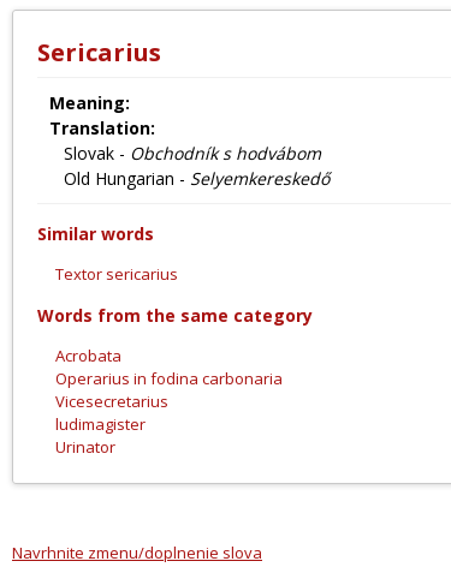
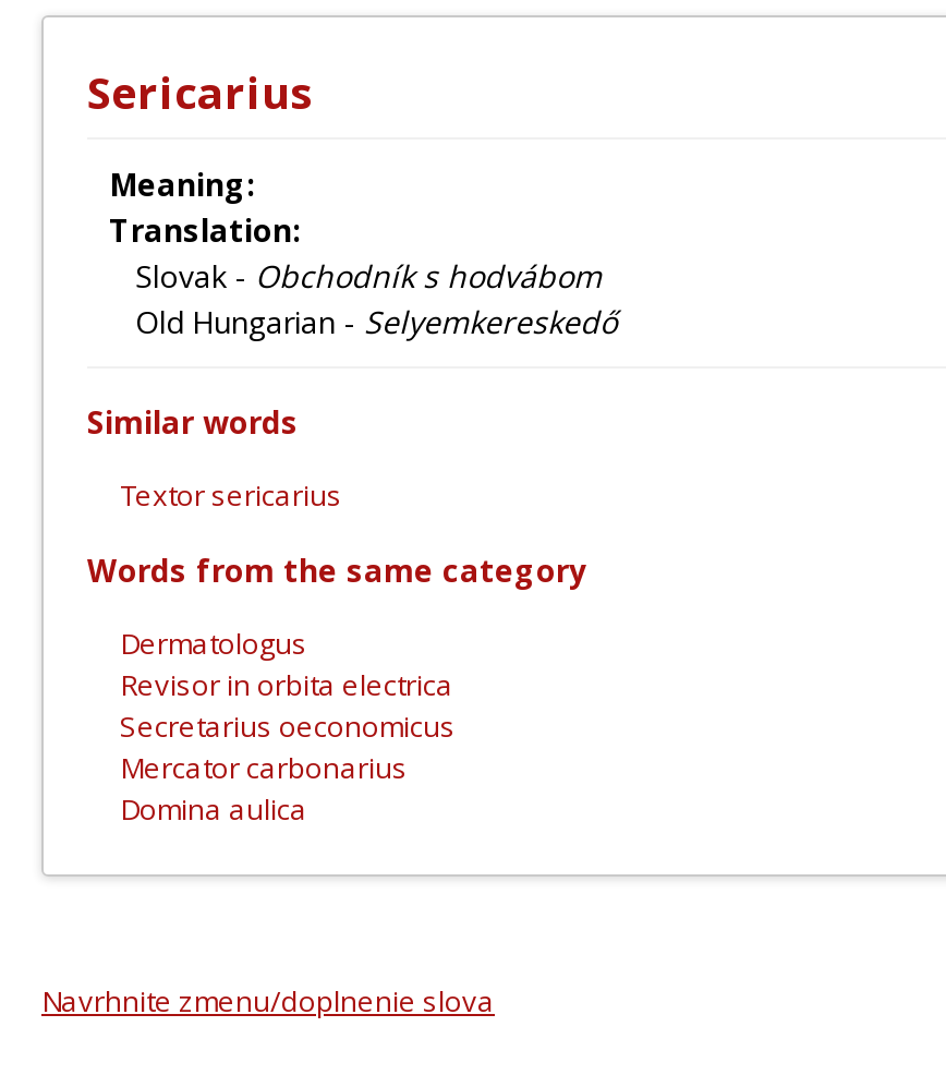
[55,345,283,458] Acrobata | Operarius in fodina carbonaria | Vicesecretarius | ludimagister | Urinator -> [120,624,456,829] Dermatologus | Revisor in orbita electrica | Secretarius oeconomicus | Mercator carbonarius | Domina aulica

